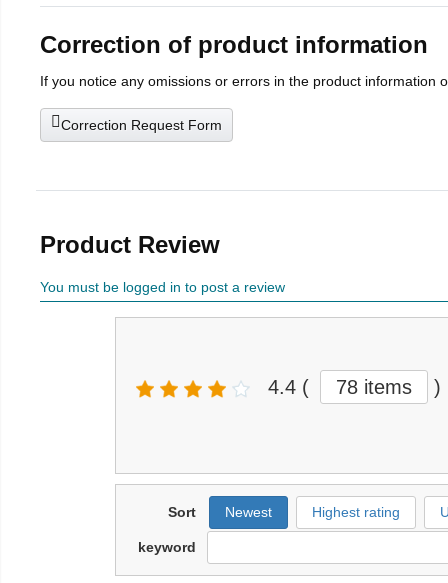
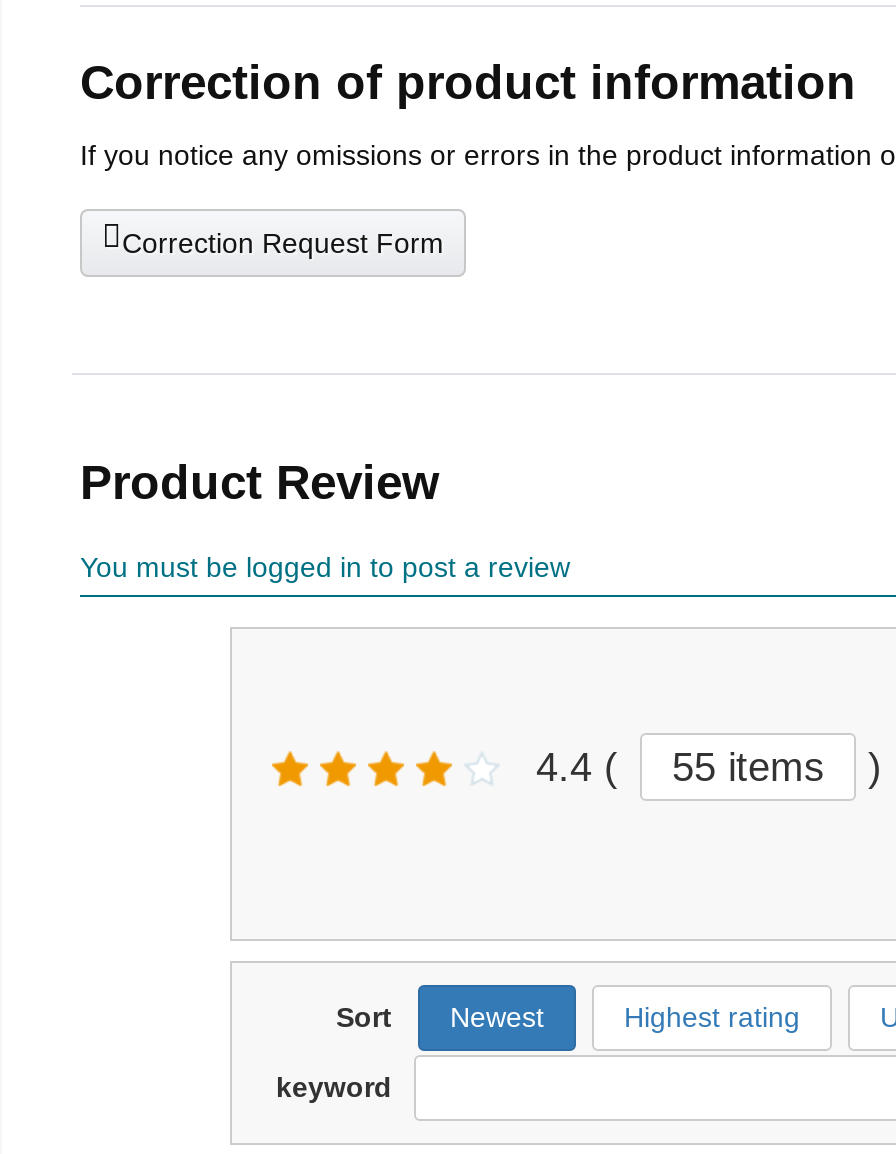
[336,376,412,398] 78 items -> [672,744,824,788] 55 items

